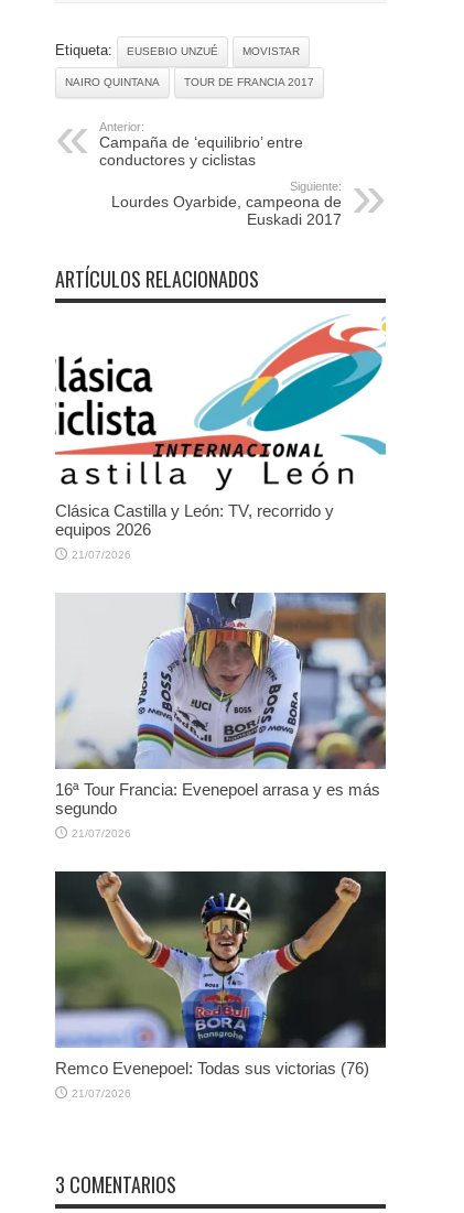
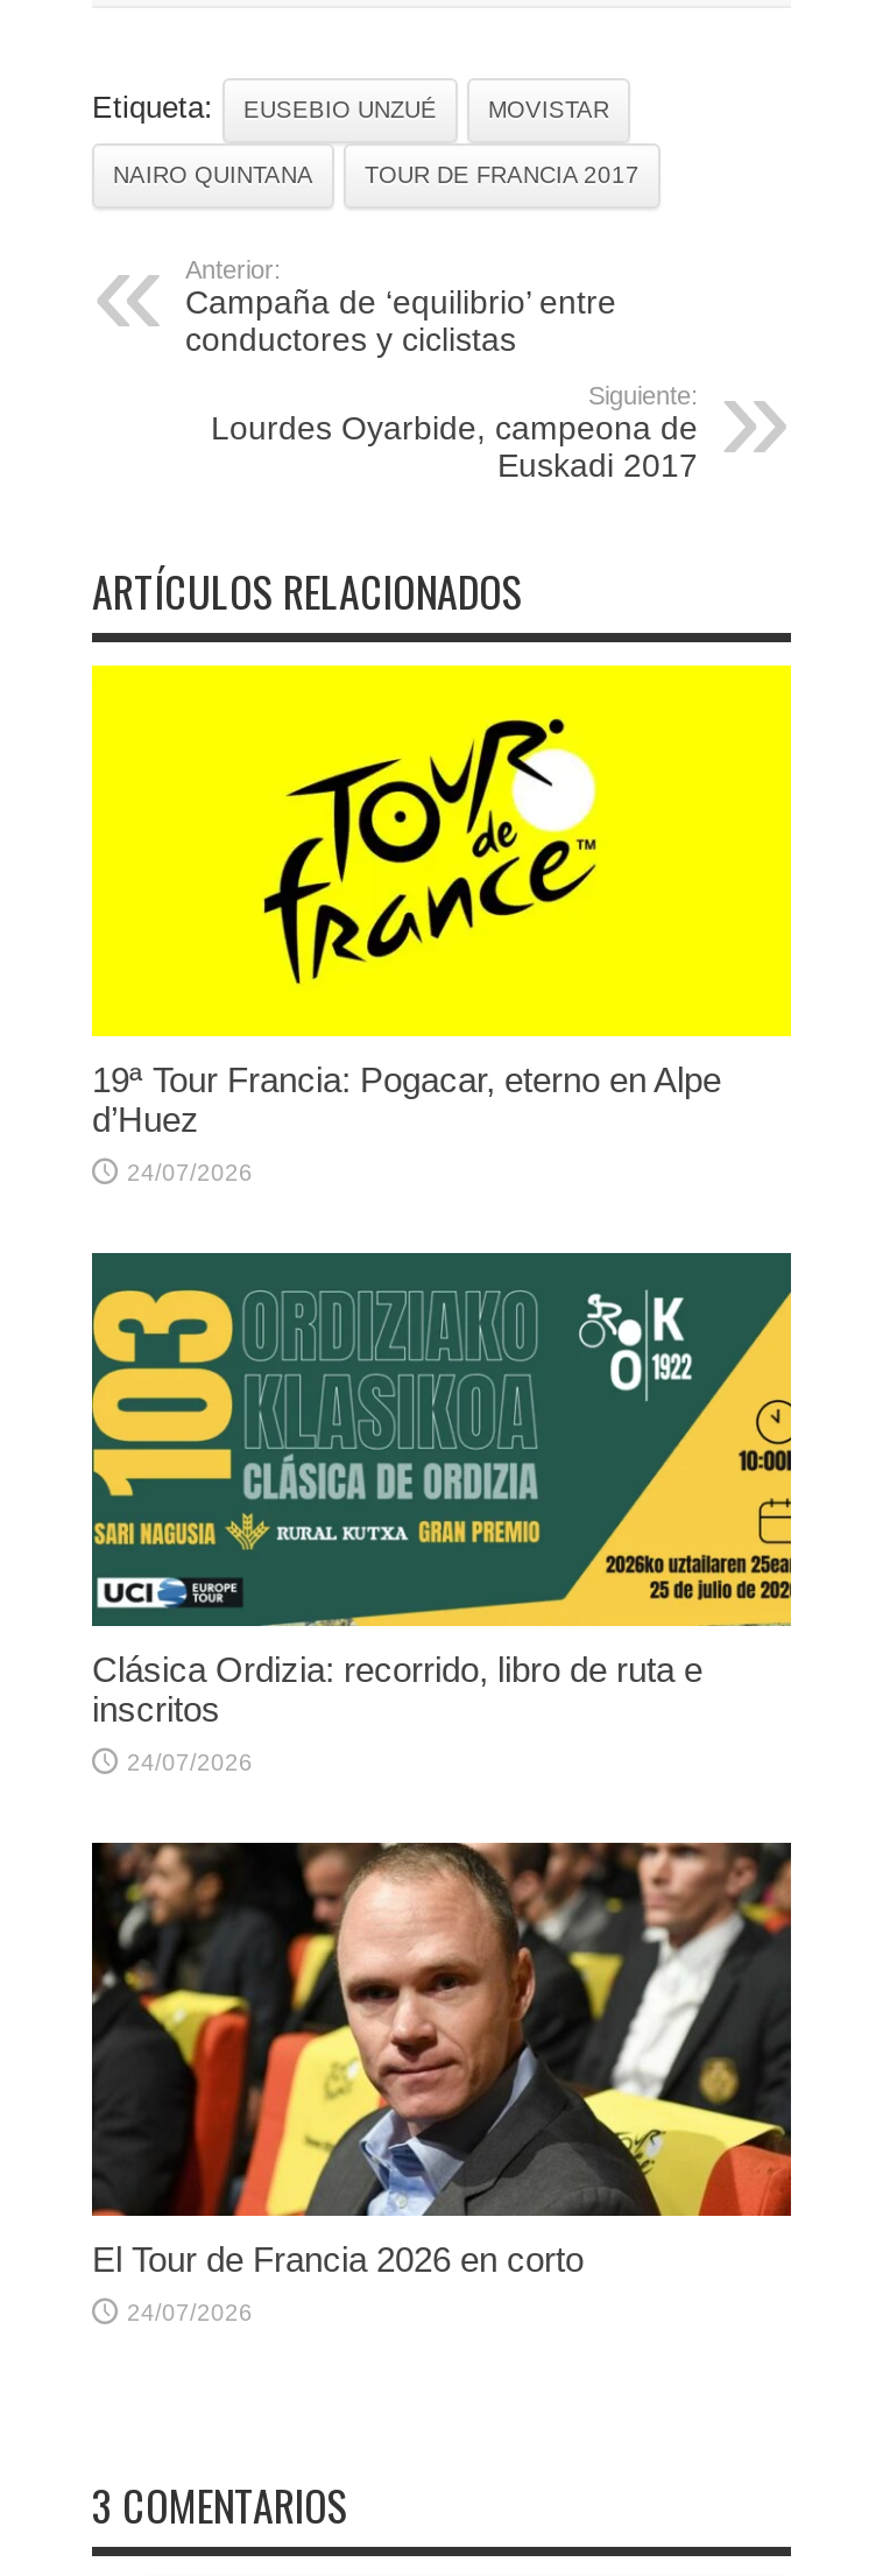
[54,314,387,539] [image] | Clásica Castilla y León: TV, recorrido y | equipos 2026 -> [90,662,793,1139] [image] | 19ª Tour Francia: Pogacar, eterno en Alpe | d’Huez
[72,549,131,561] 21/07/2026 -> [127,1160,253,1186] 24/07/2026
[55,592,387,817] [image] | 16ª Tour Francia: Evenepoel arrasa y es más | segundo -> [90,1252,793,1728] [image] | Clásica Ordizia: recorrido, libro de ruta e | inscritos
[72,827,131,840] 21/07/2026 -> [127,1749,253,1775] 24/07/2026
[54,870,387,1077] [image] | Remco Evenepoel: Todas sus victorias (76) -> [90,1842,793,2278] [image] | El Tour de Francia 2026 en corto
[72,1087,131,1100] 21/07/2026 -> [127,2299,253,2324] 24/07/2026

